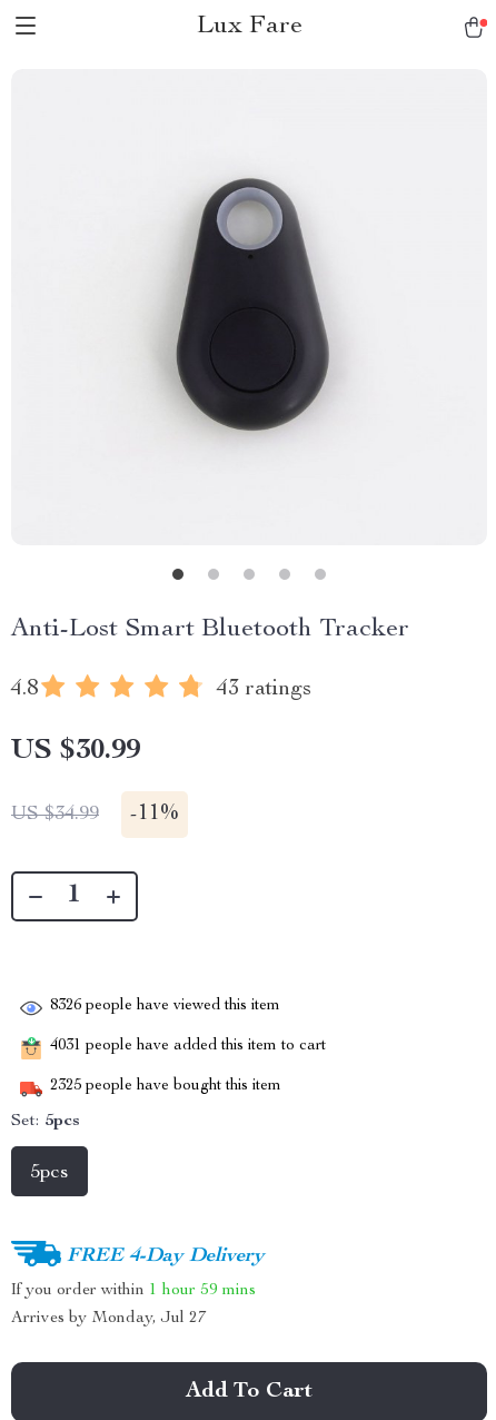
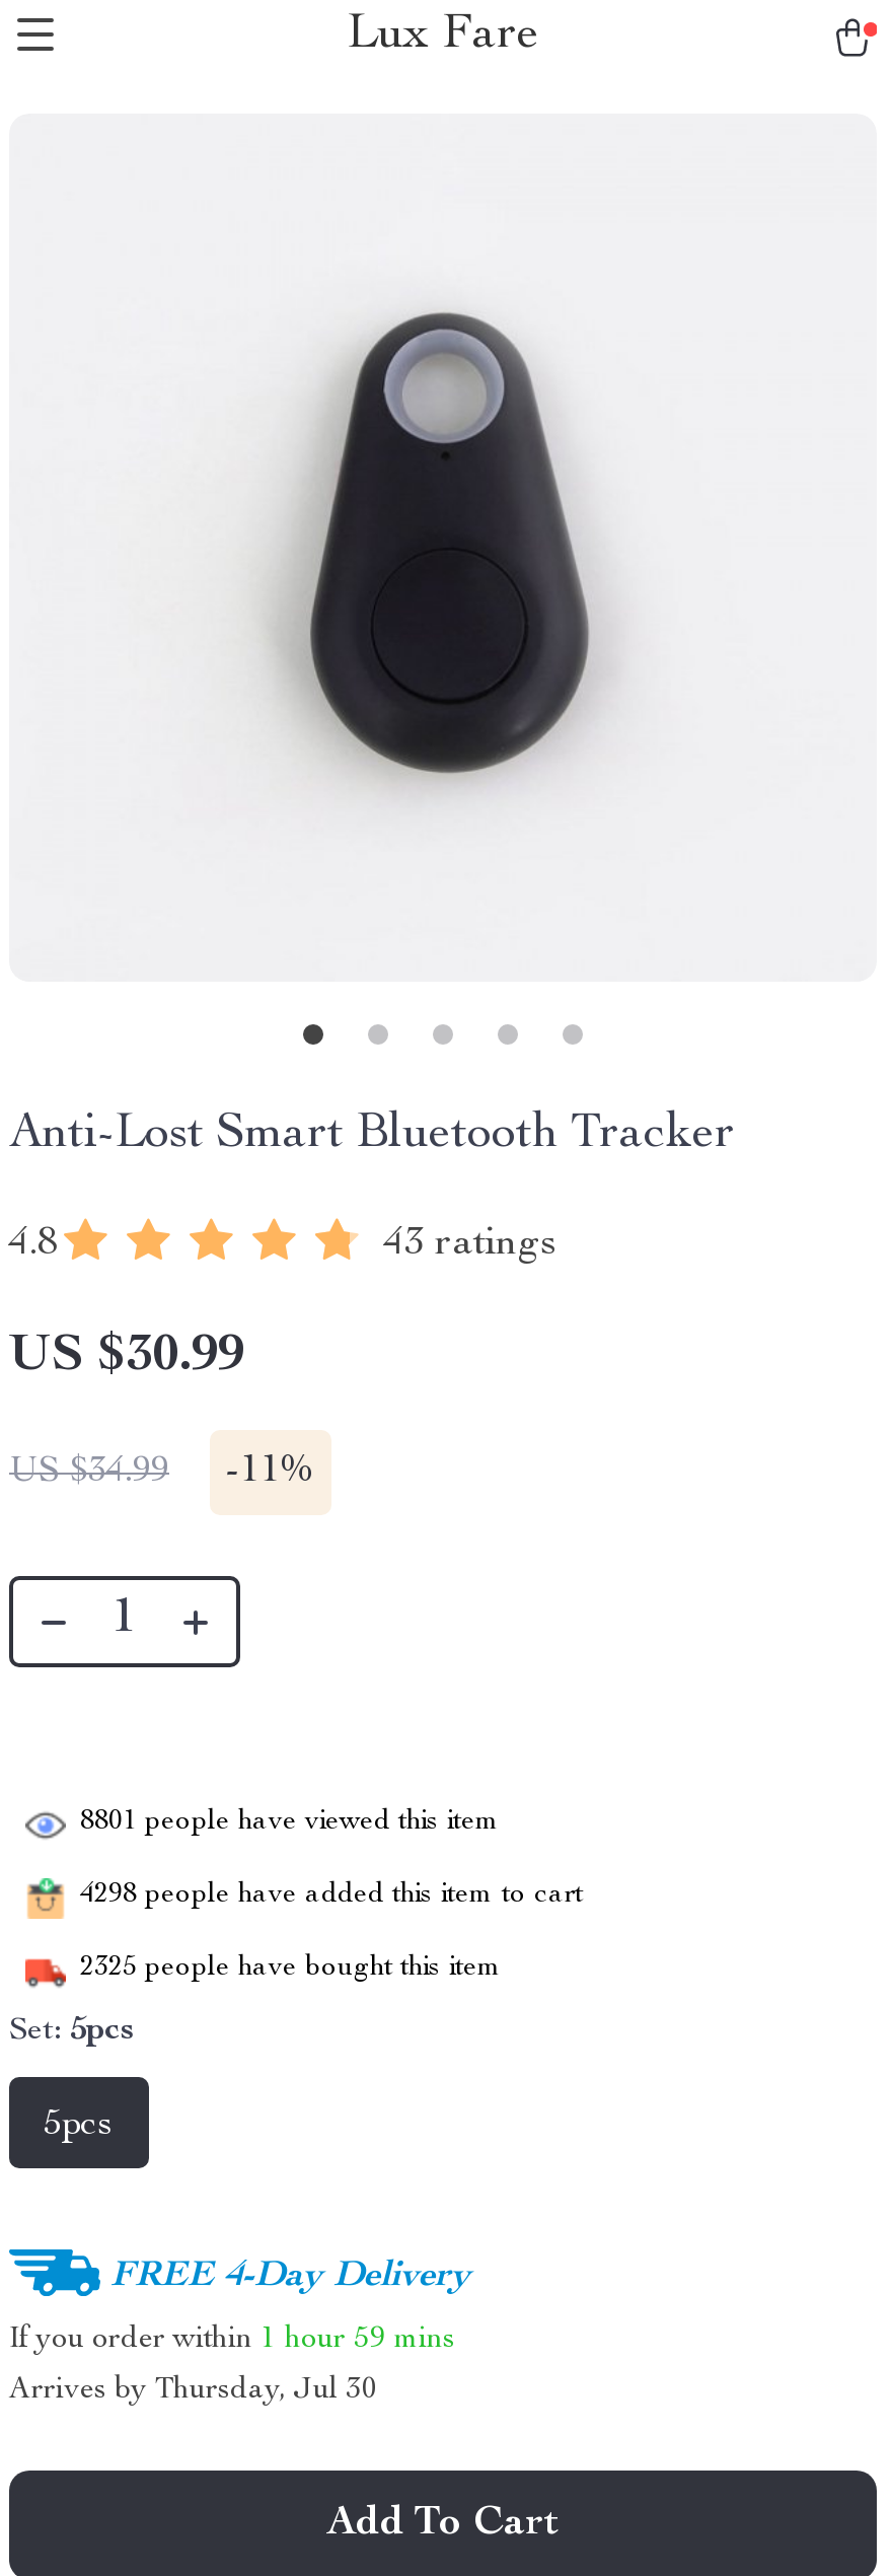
[50,999,280,1014] 8326 people have viewed this item -> [80,1808,500,1836] 8801 people have viewed this item
[50,1039,326,1054] 4031 people have added this item to cart -> [80,1881,583,1909] 4298 people have added this item to cart
[11,1310,207,1327] Arrives by Monday, Jul 27 -> [9,2375,378,2406] Arrives by Thursday, Jul 30

